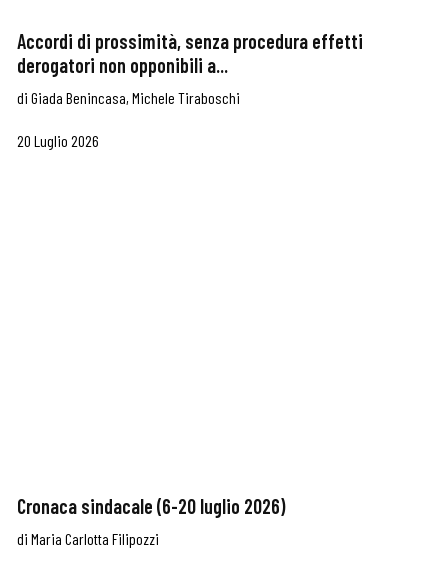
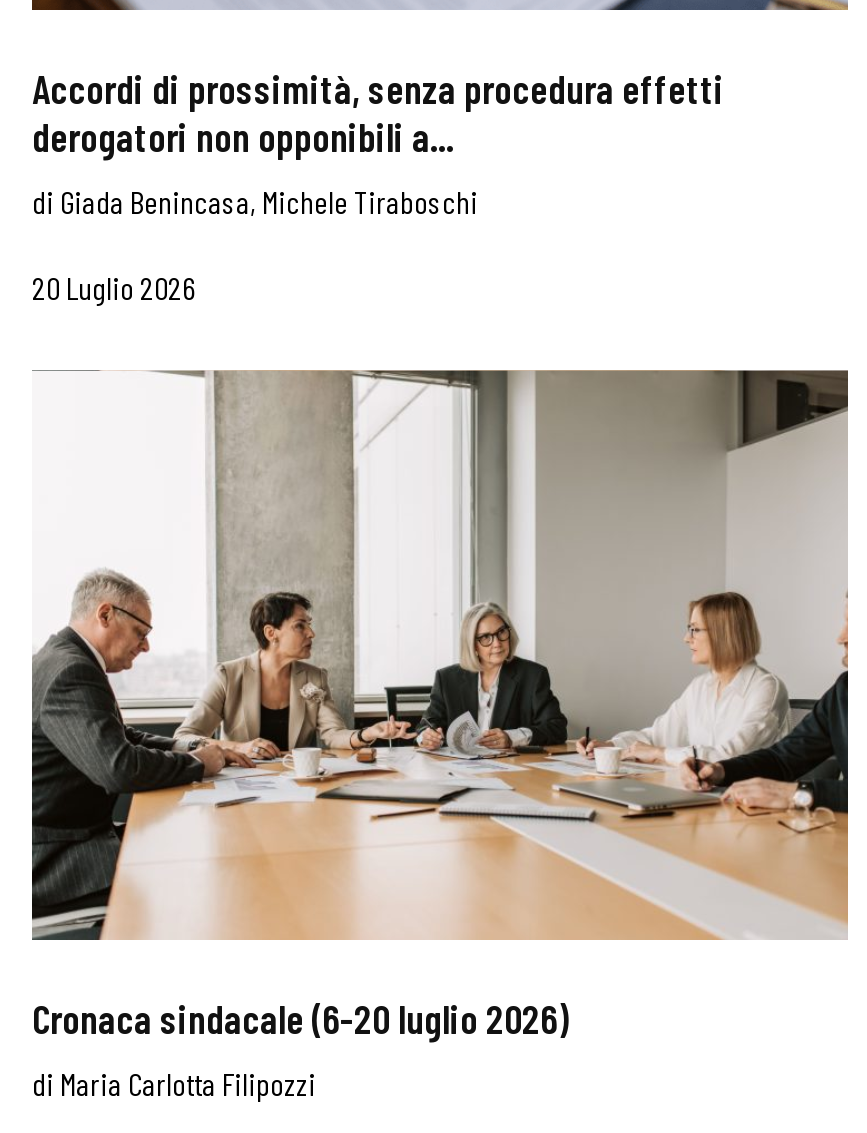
none -> [30,368,850,942] [image]

